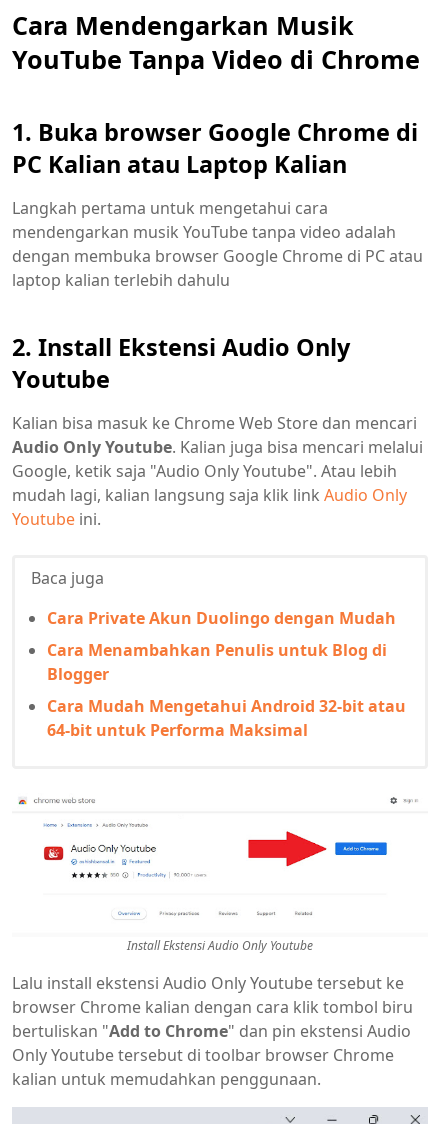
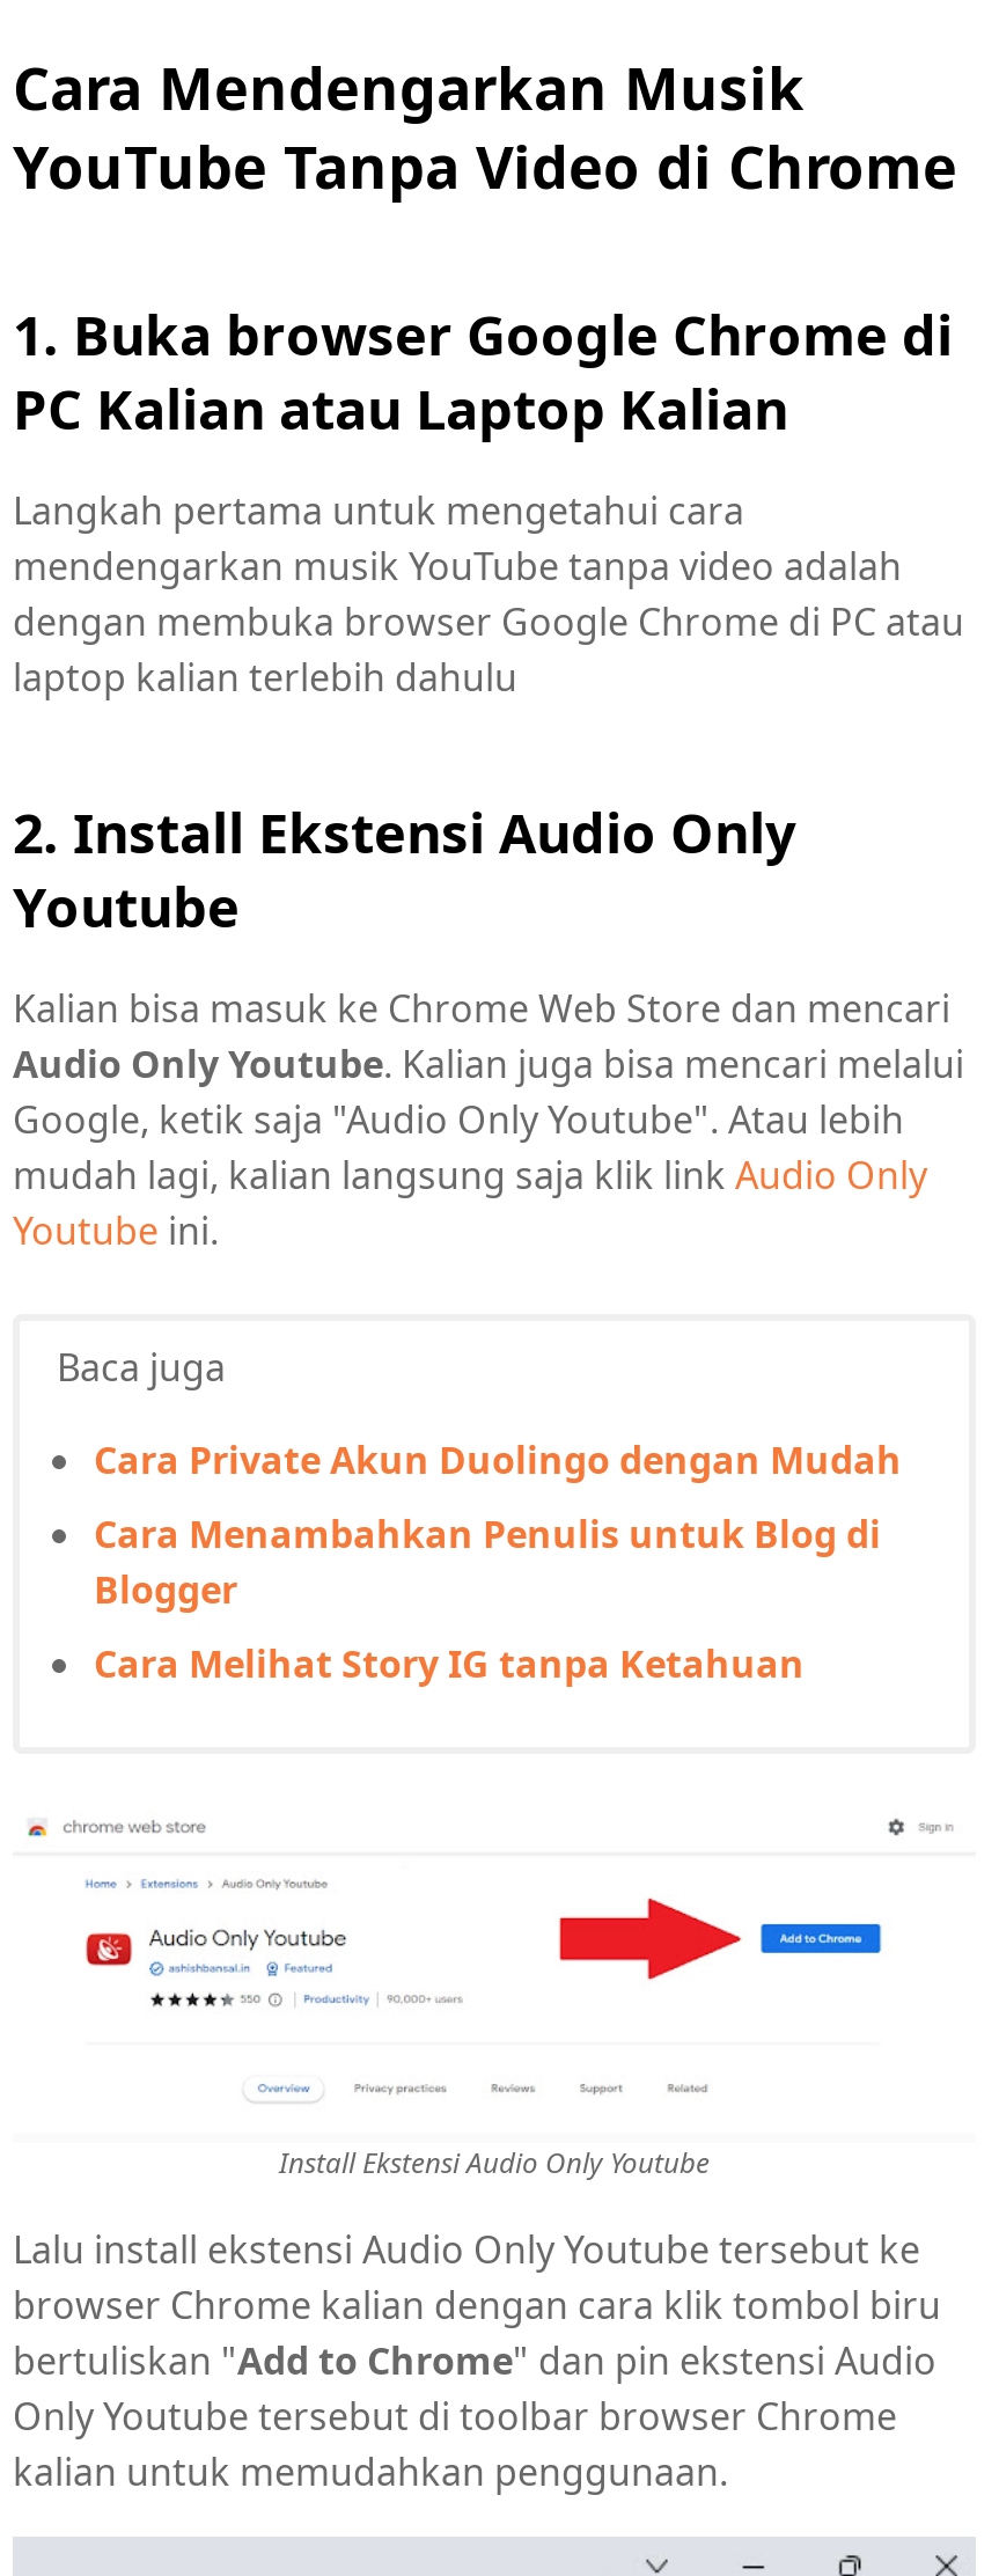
[47,695,406,741] Cara Mudah Mengetahui Android 32-bit atau | 64-bit untuk Performa Maksimal -> [94,1639,805,1690] Cara Melihat Story IG tanpa Ketahuan

